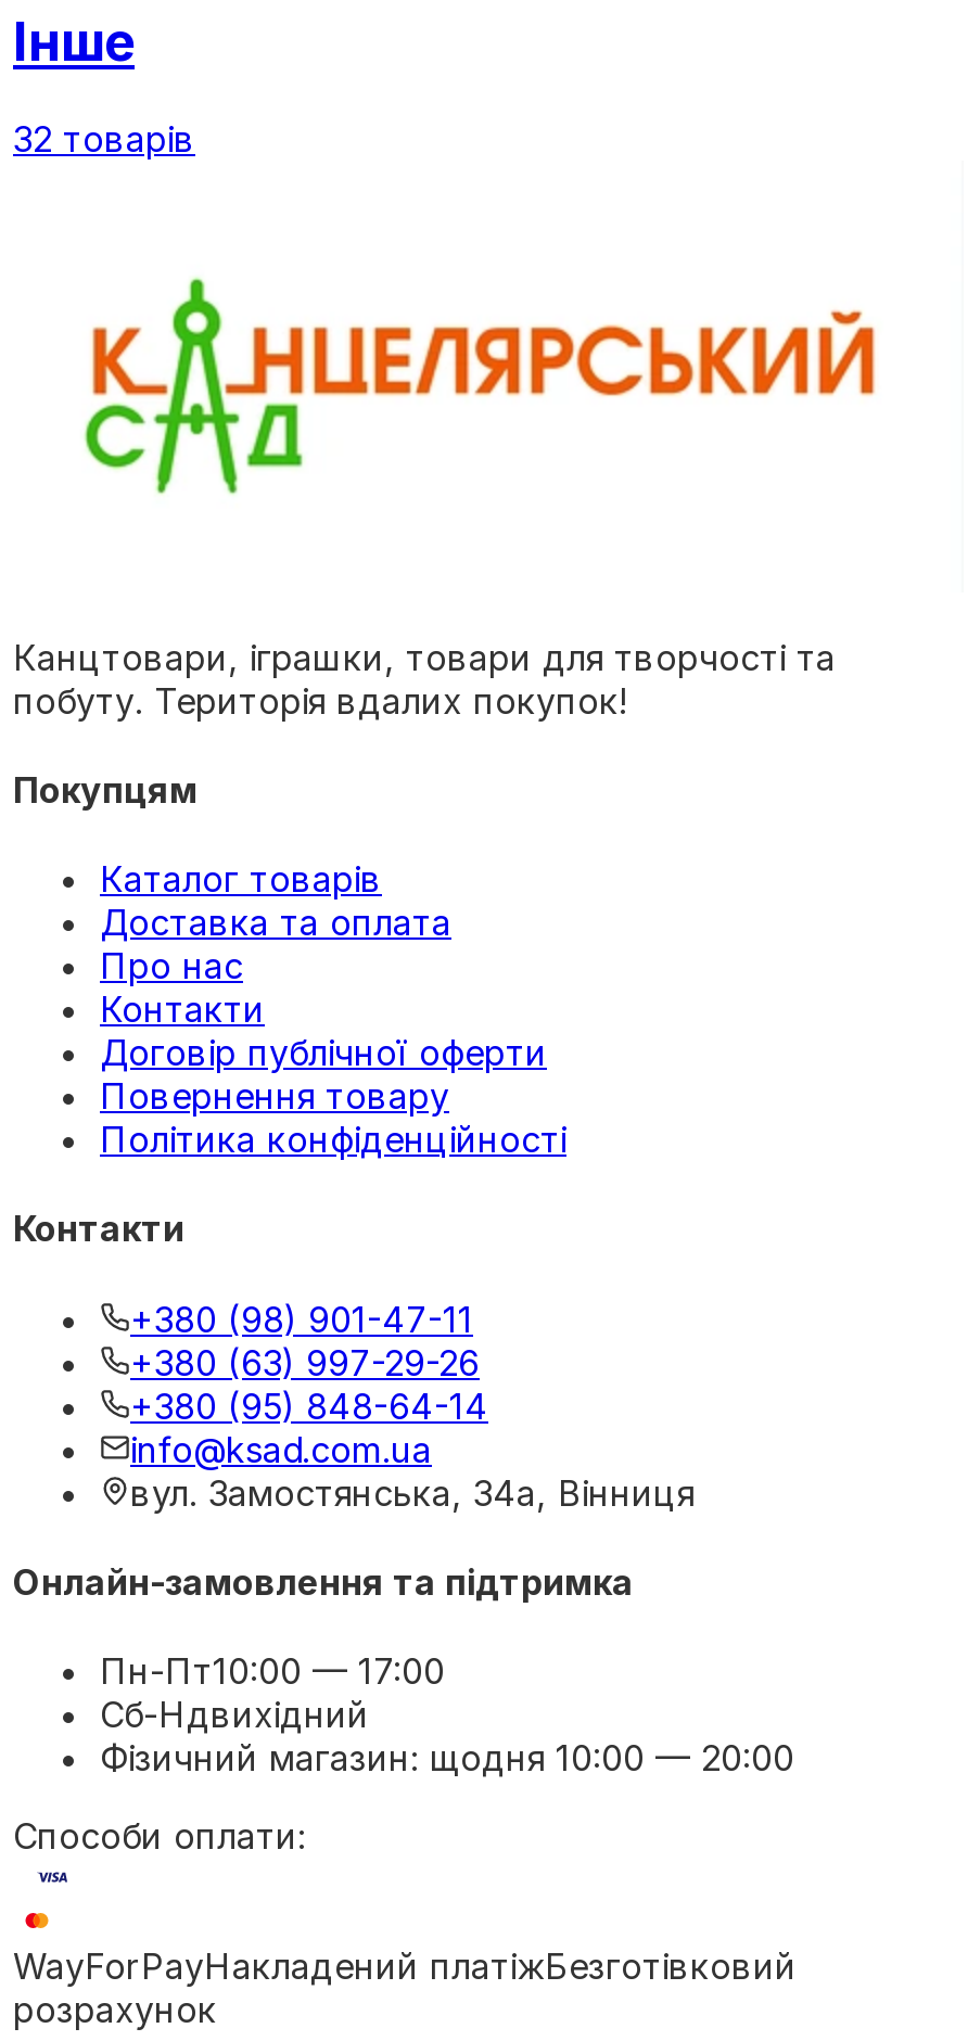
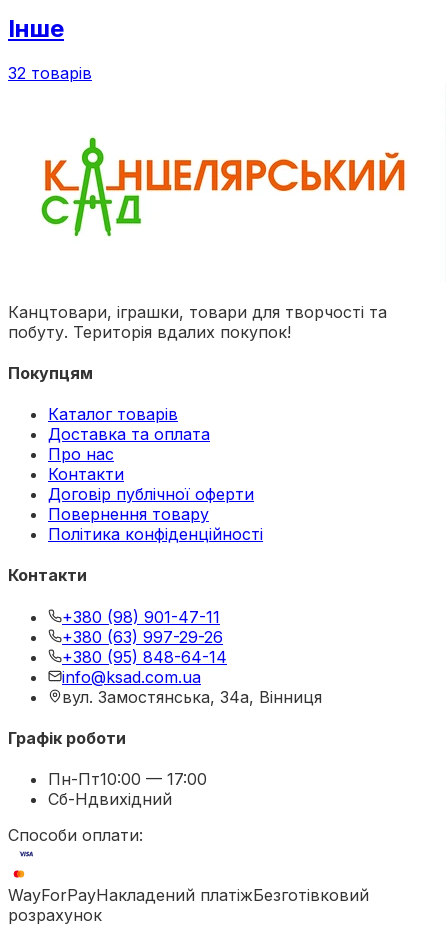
[13,1560,634,1604] Онлайн-замовлення та підтримка -> [8,728,126,748] Графік роботи
[100,1737,794,1780] Фізичний магазин: щодня 10:00 — 20:00 -> none

